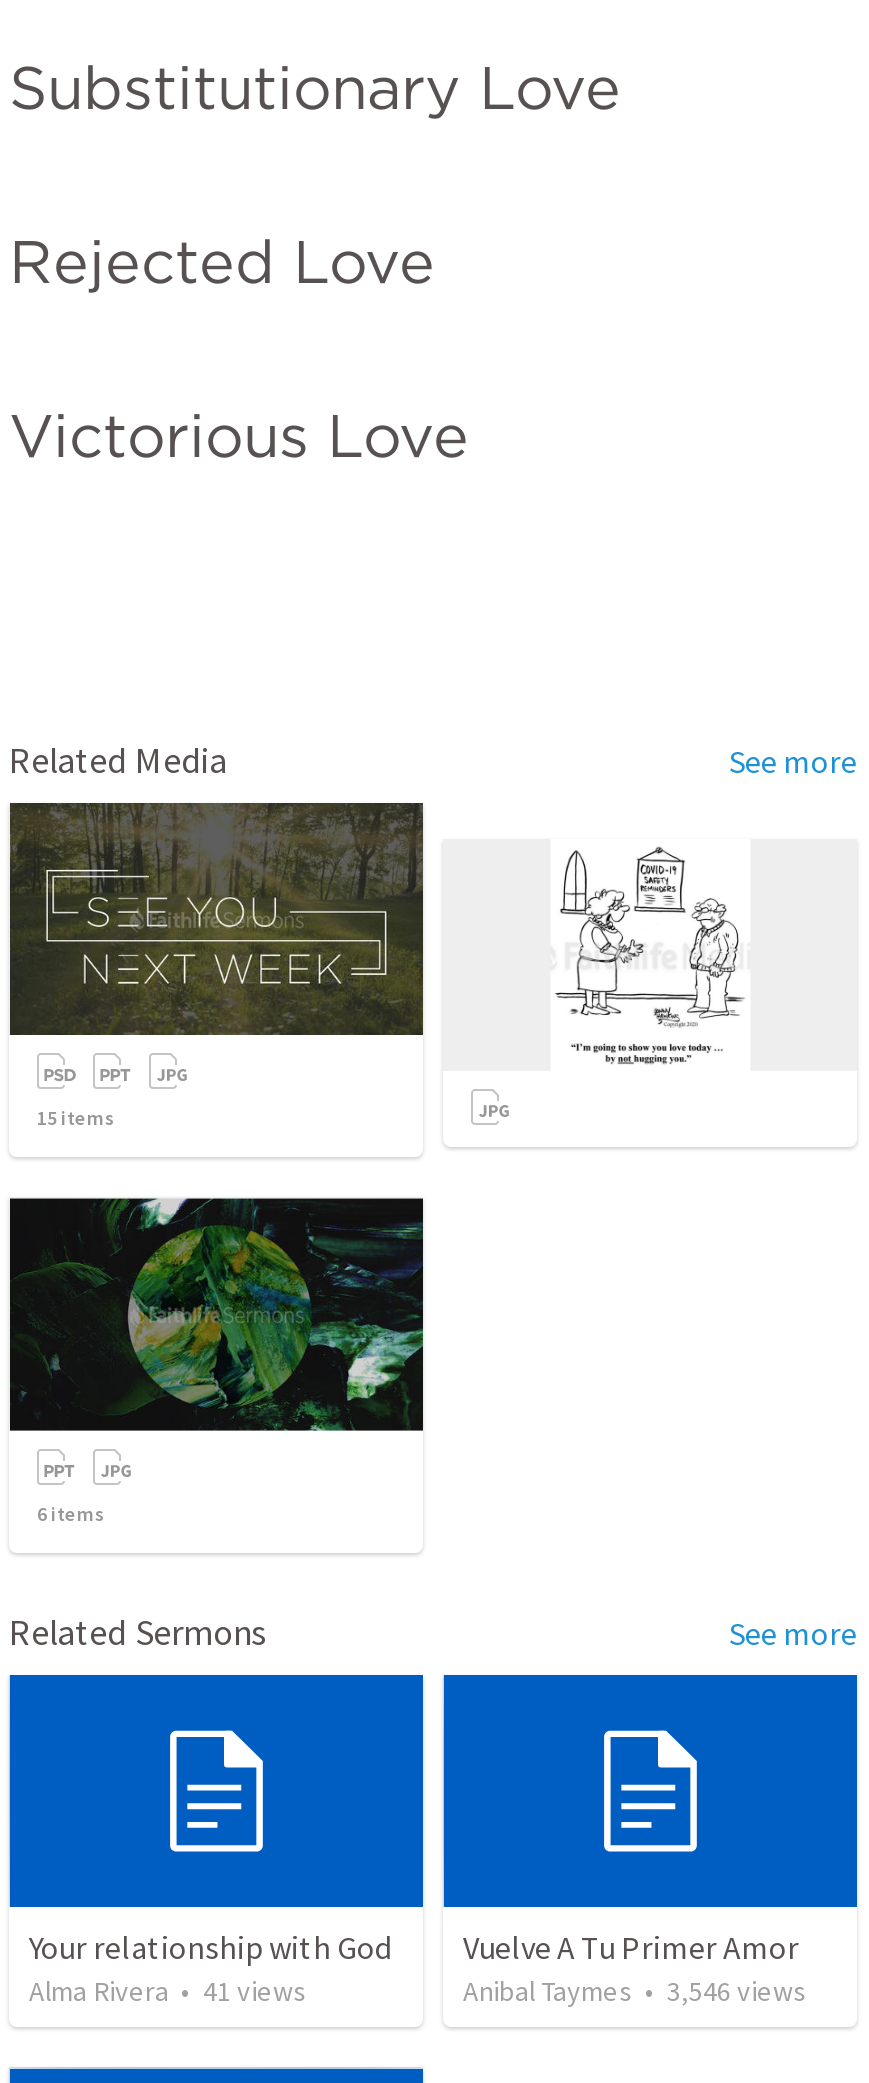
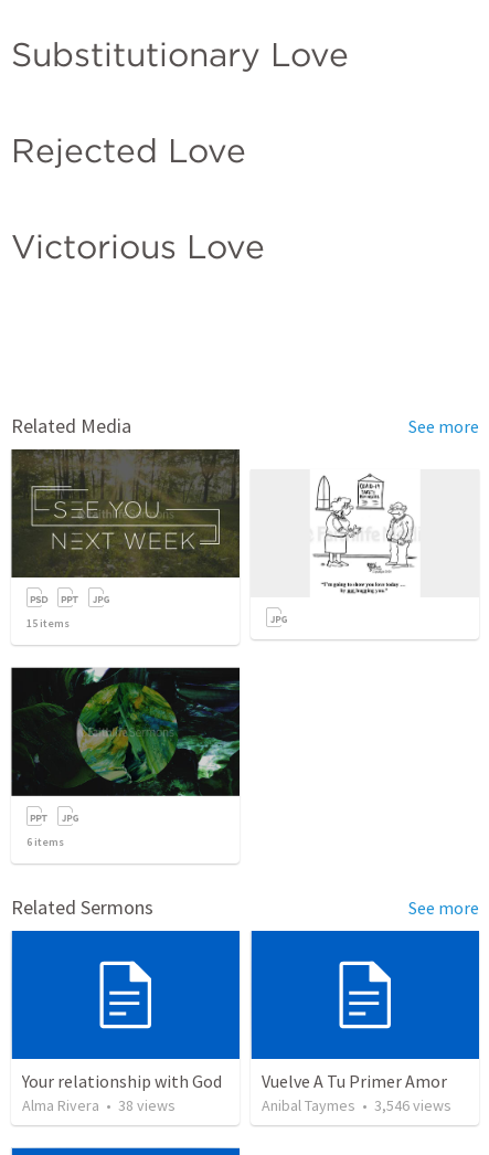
[29,1974,307,2010] Alma Rivera • 41 views -> [22,1096,176,1116] Alma Rivera • 38 views

